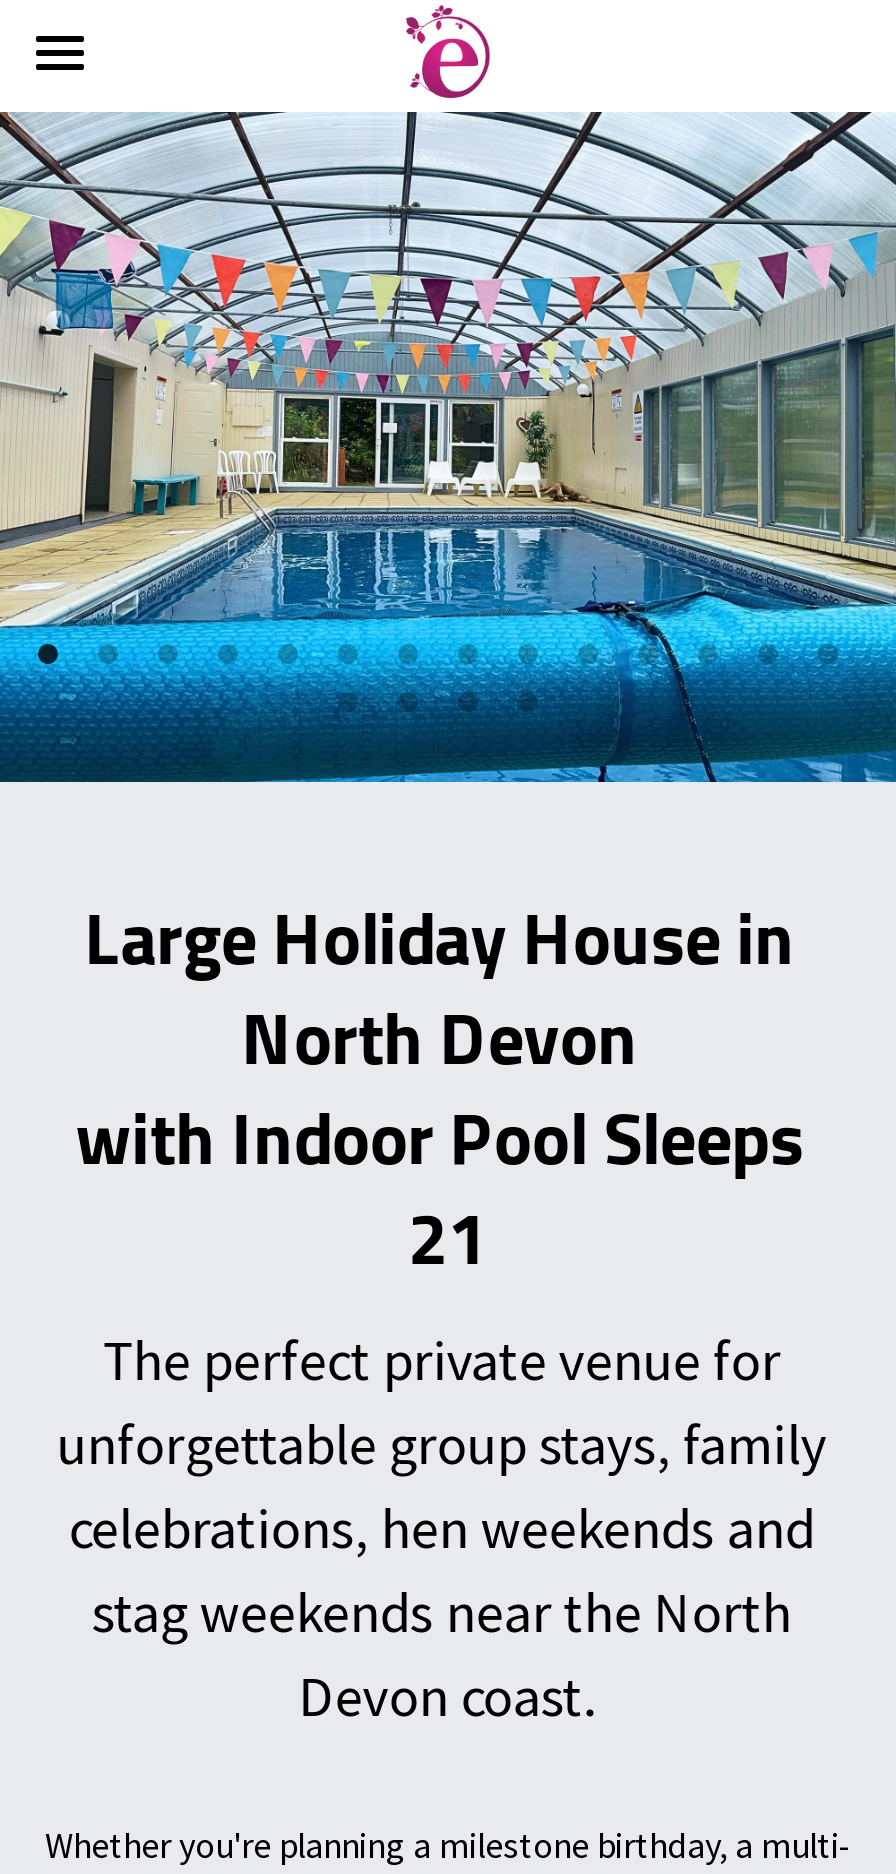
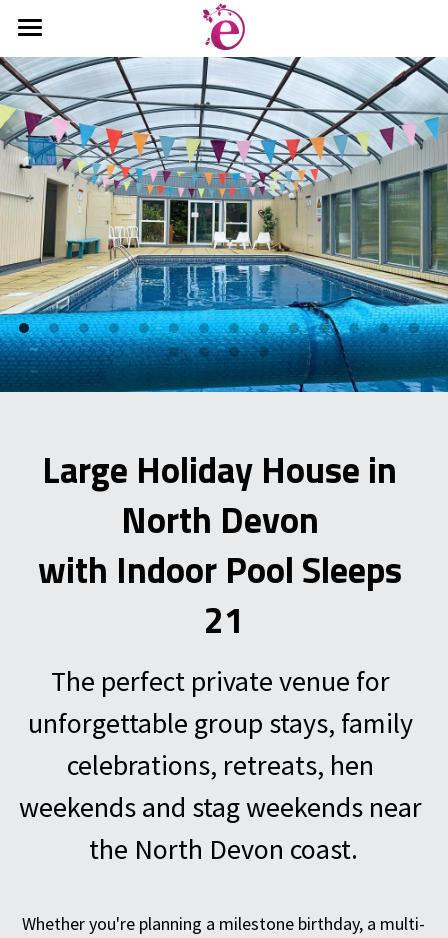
[69,1492,815,1732] celebrations, hen weekends and | stag weekends near the North | Devon coast. -> [19,747,422,867] celebrations, retreats, hen | weekends and stag weekends near | the North Devon coast.

